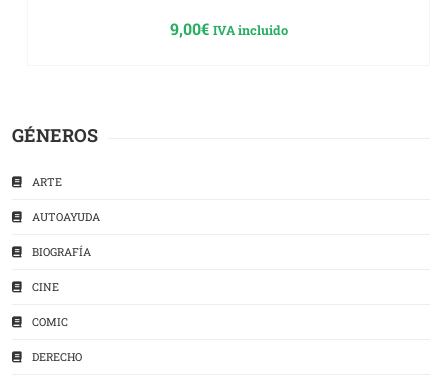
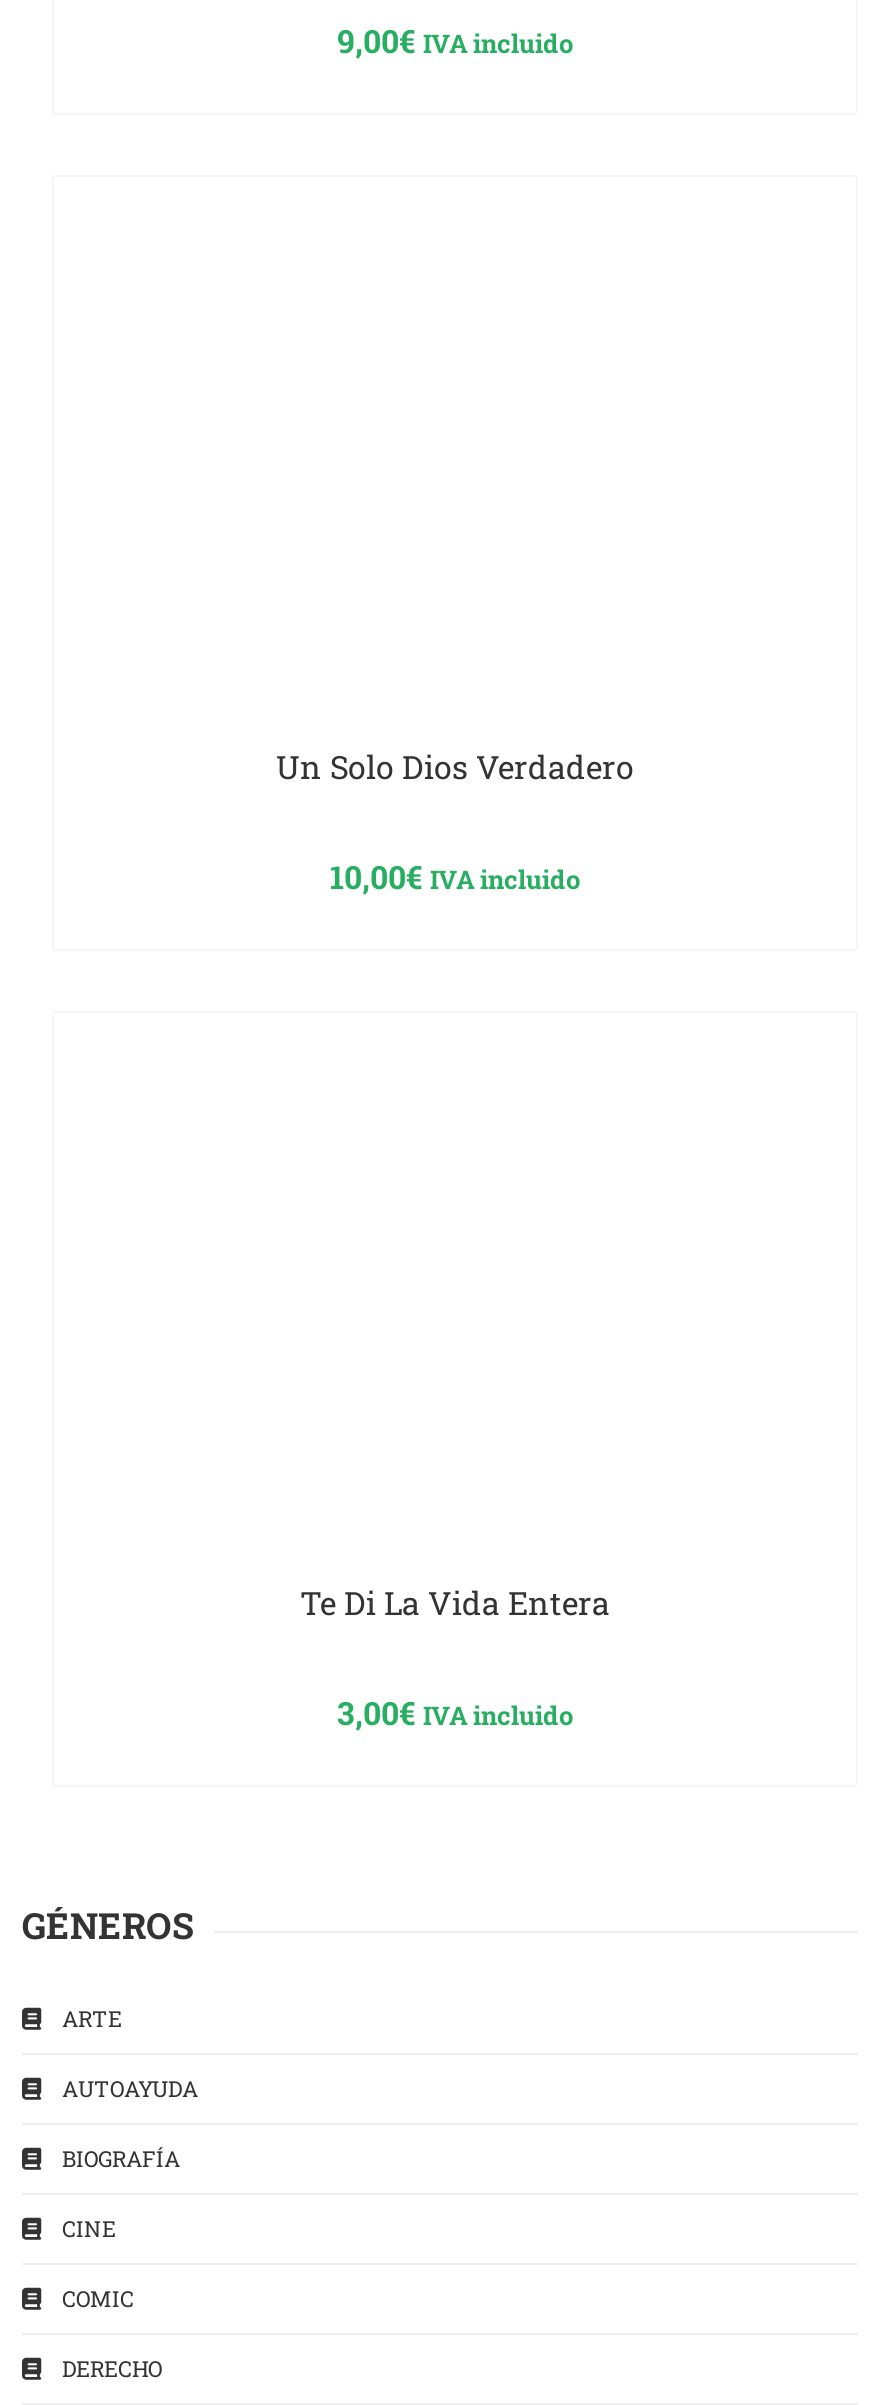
none -> [276,744,634,896] Un Solo Dios Verdadero | 10,00€ IVA incluido
none -> [300,1580,610,1732] Te Di La Vida Entera | 3,00€ IVA incluido

